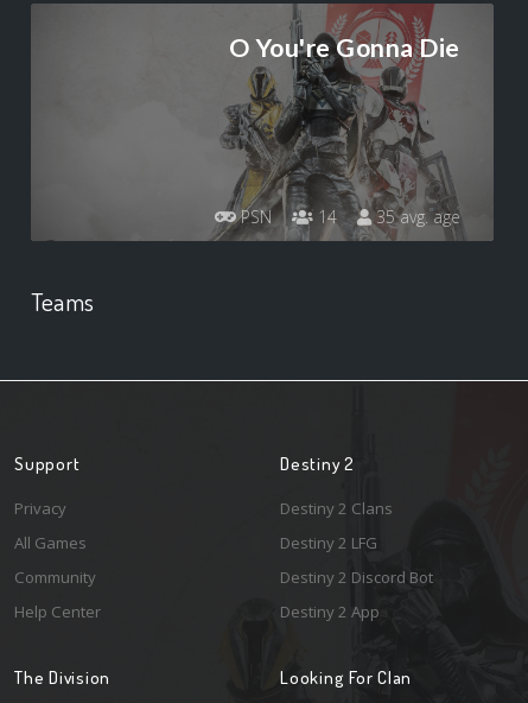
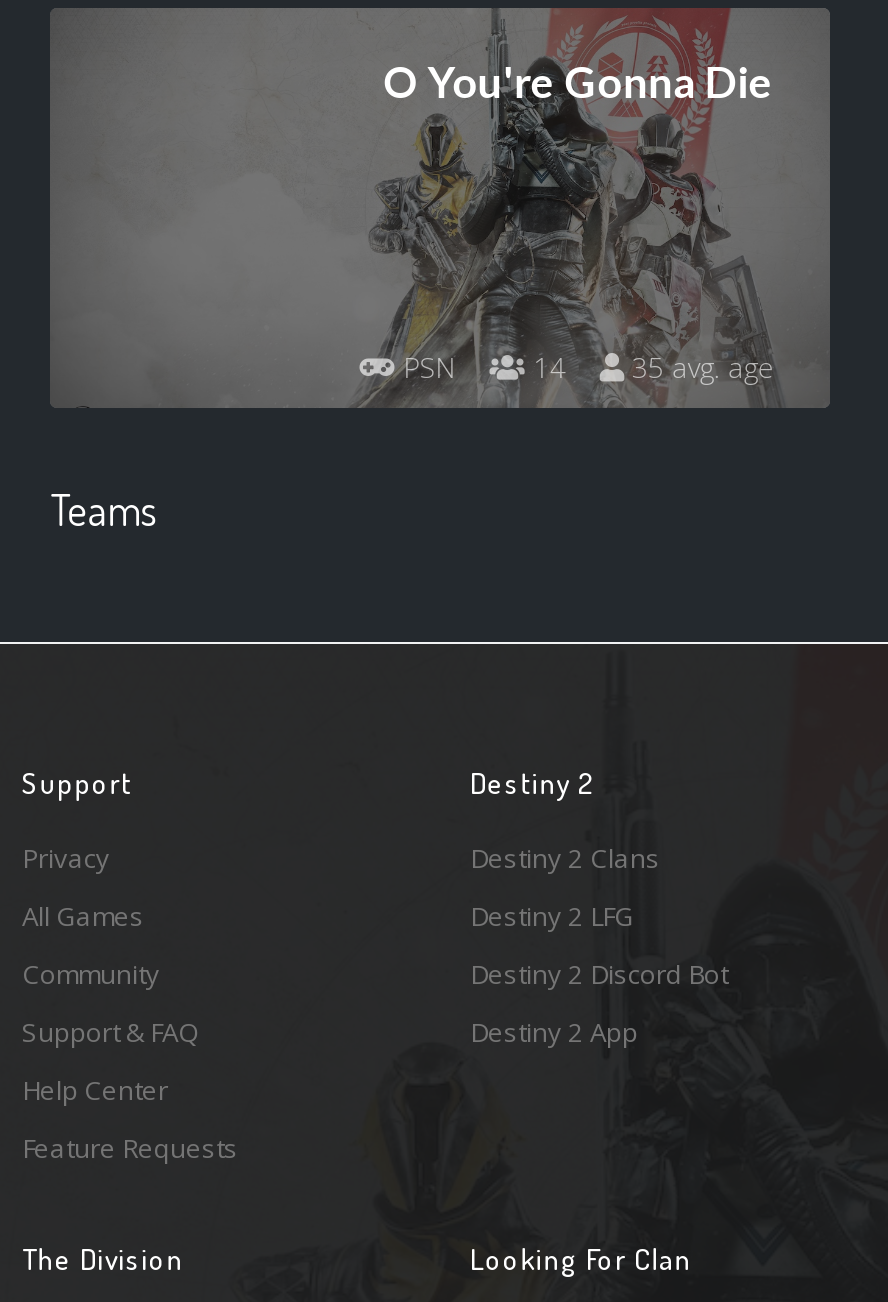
none -> [22,1015,200,1051] Support & FAQ
none -> [22,1131,238,1167] Feature Requests

